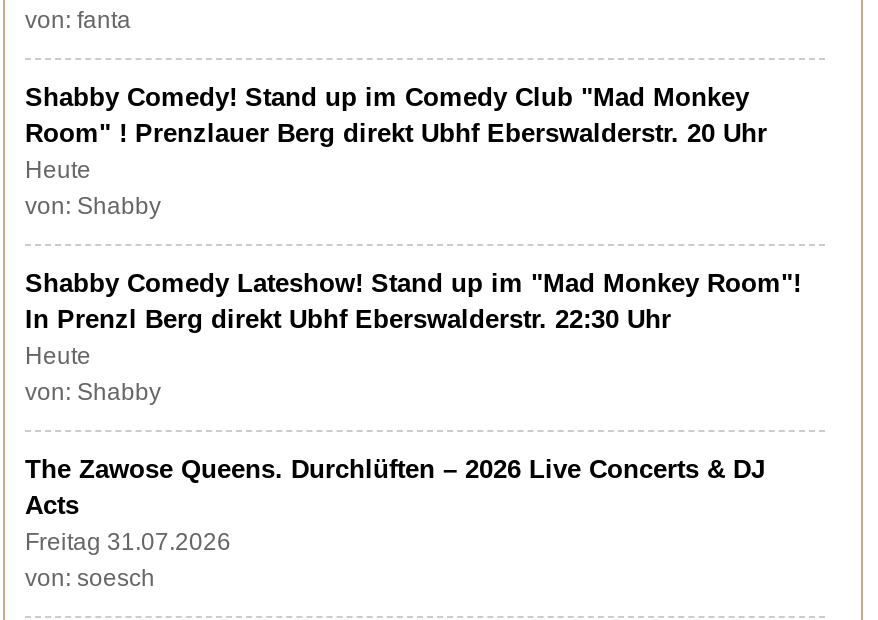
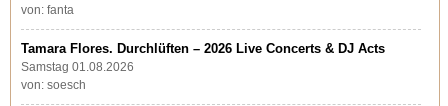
[25,82,801,556] Shabby Comedy! Stand up im Comedy Club "Mad Monkey | Room" ! Prenzlauer Berg direkt Ubhf Eberswalderstr. 20 Uhr | Heute | von: Shabby | Shabby Comedy Lateshow! Stand up im "Mad Monkey Room"! | In Prenzl Berg direkt Ubhf Eberswalderstr. 22:30 Uhr | Heute | von: Shabby | The Zawose Queens. Durchlüften – 2026 Live Concerts & DJ | Acts | Freitag 31.07.2026 -> [21,41,385,74] Tamara Flores. Durchlüften – 2026 Live Concerts & DJ Acts | Samstag 01.08.2026

